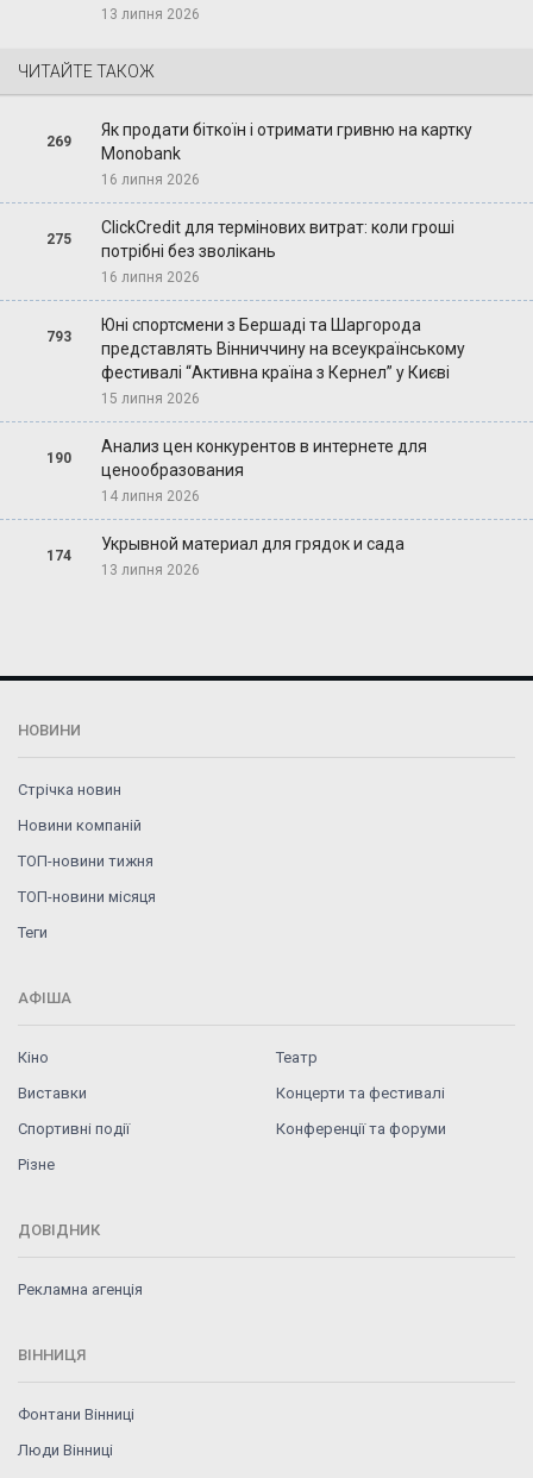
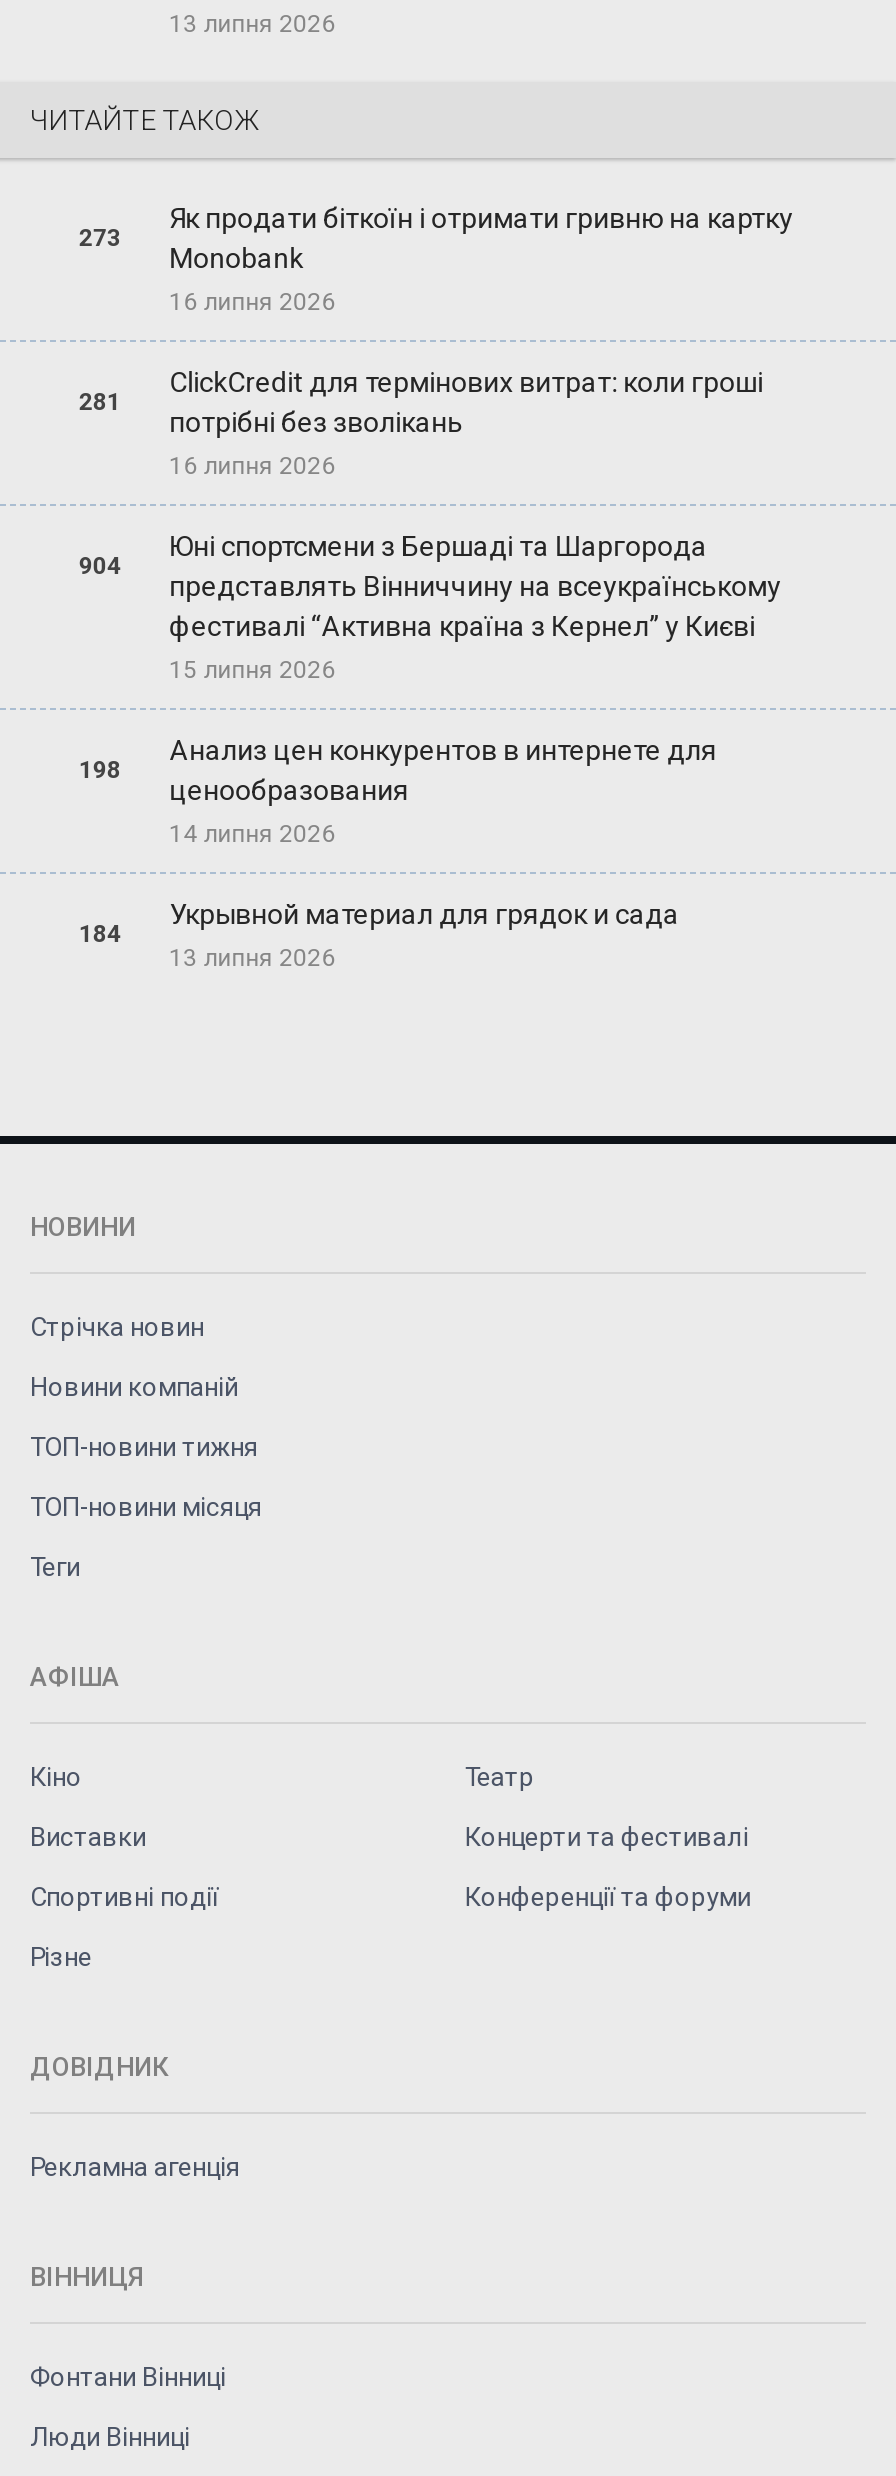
[47,133,72,149] 269 -> [79,223,121,251] 273
[47,230,72,247] 275 -> [79,387,121,415] 281
[47,328,72,345] 793 -> [79,551,121,579] 904
[47,449,72,466] 190 -> [79,755,121,783] 198
[47,547,72,564] 174 -> [79,919,121,947] 184

